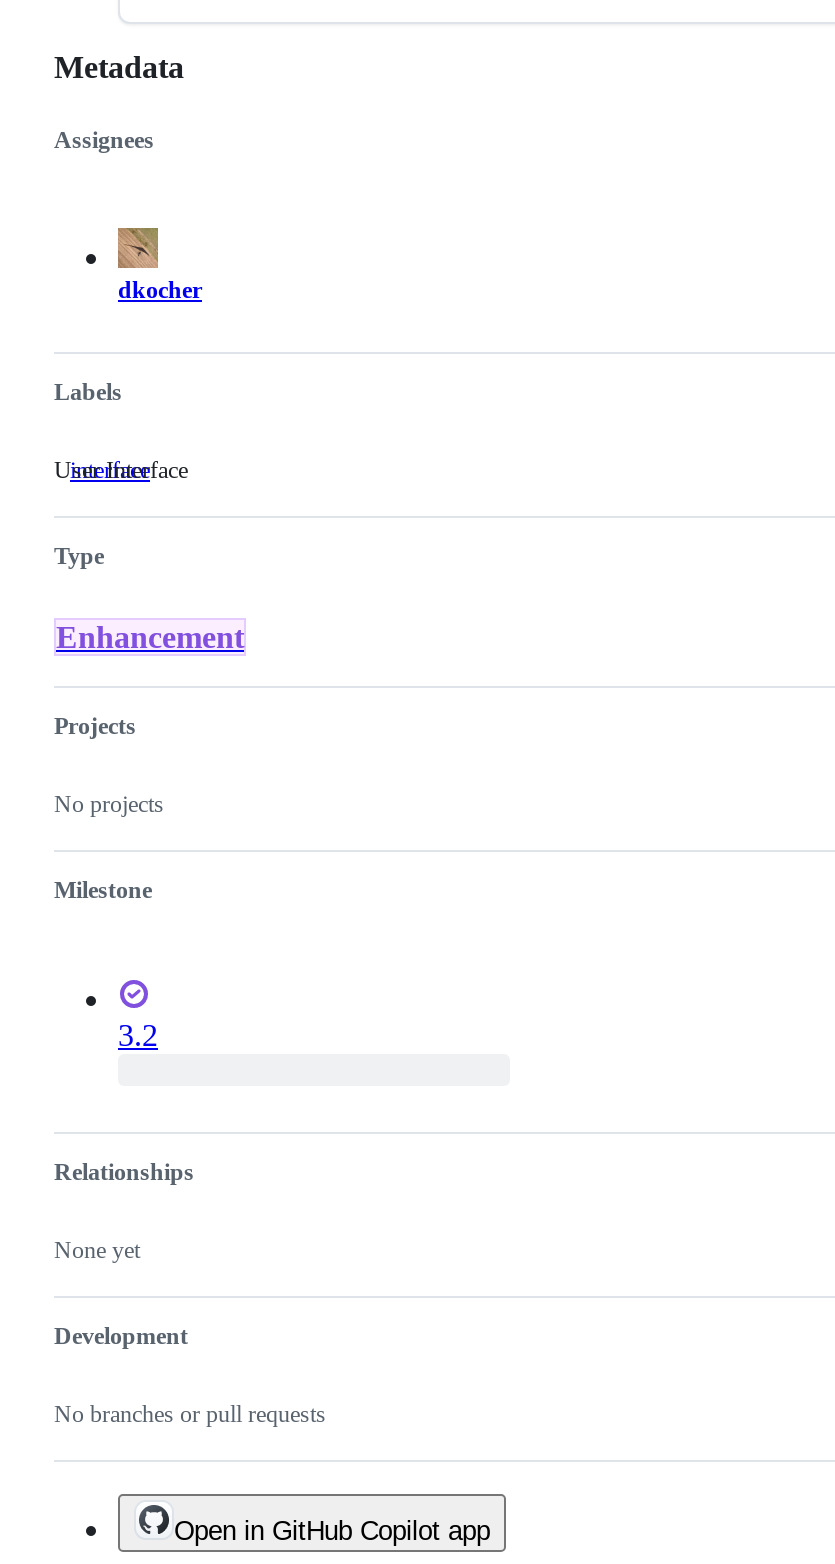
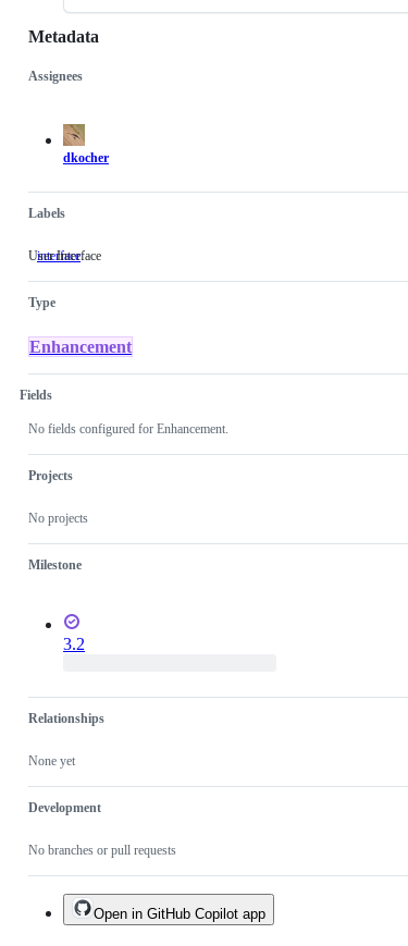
none -> [20,388,228,437] Fields | No fields configured for Enhancement.

